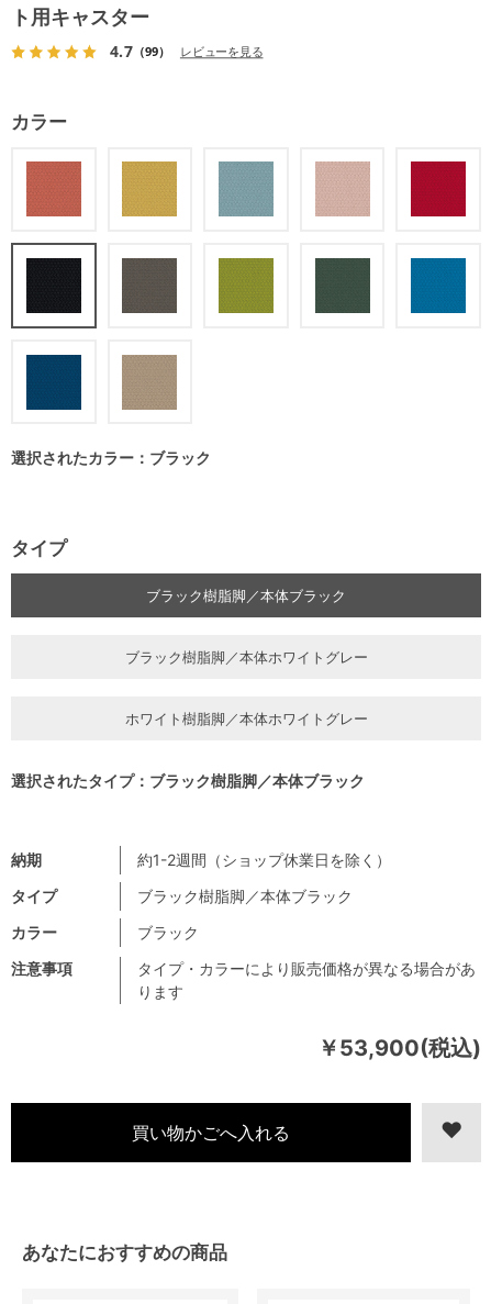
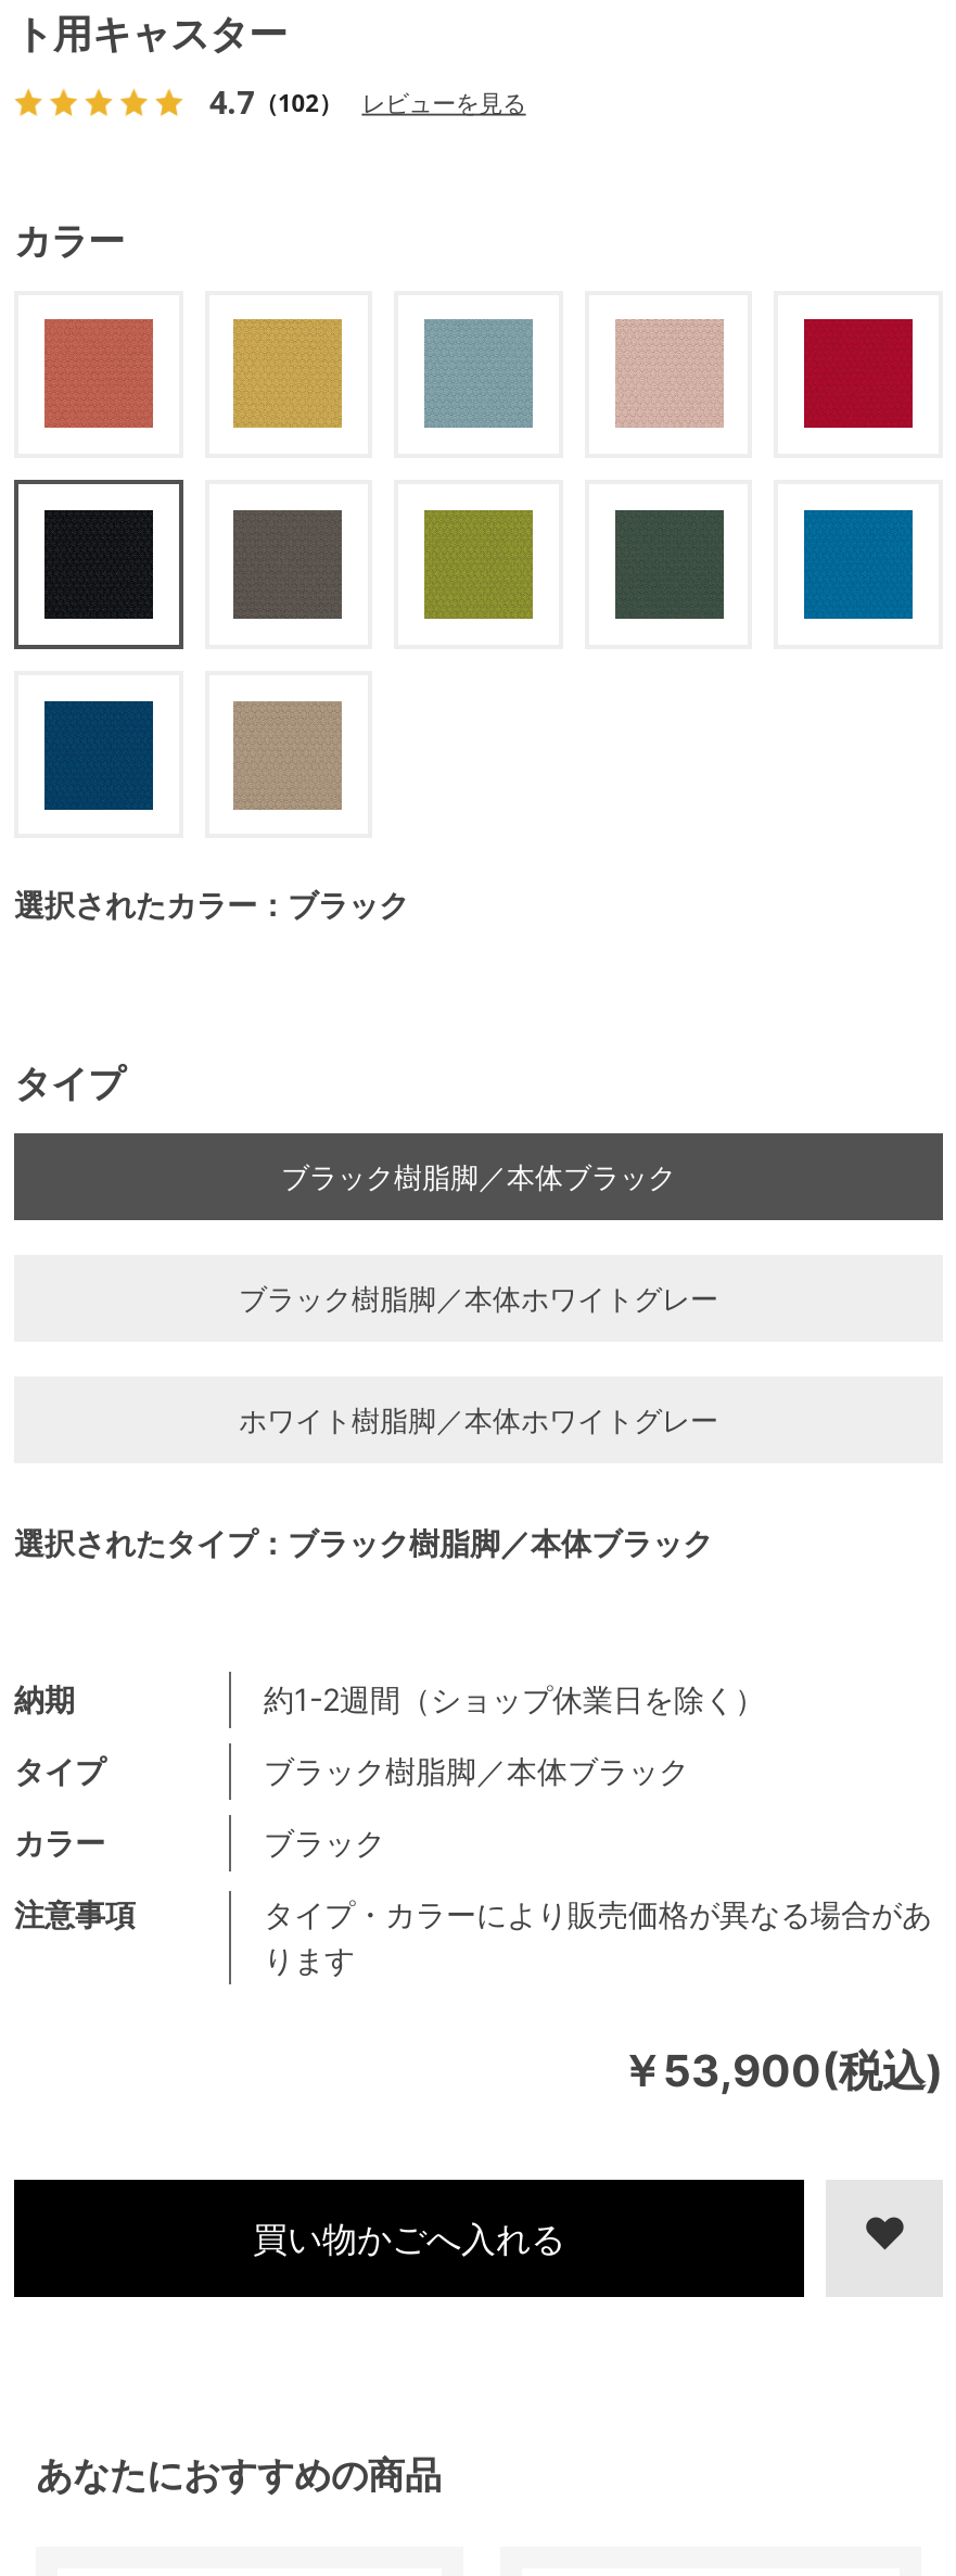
[110,40,263,62] 4.7（99） レビューを見る -> [209,79,526,122] 4.7（102） レビューを見る

